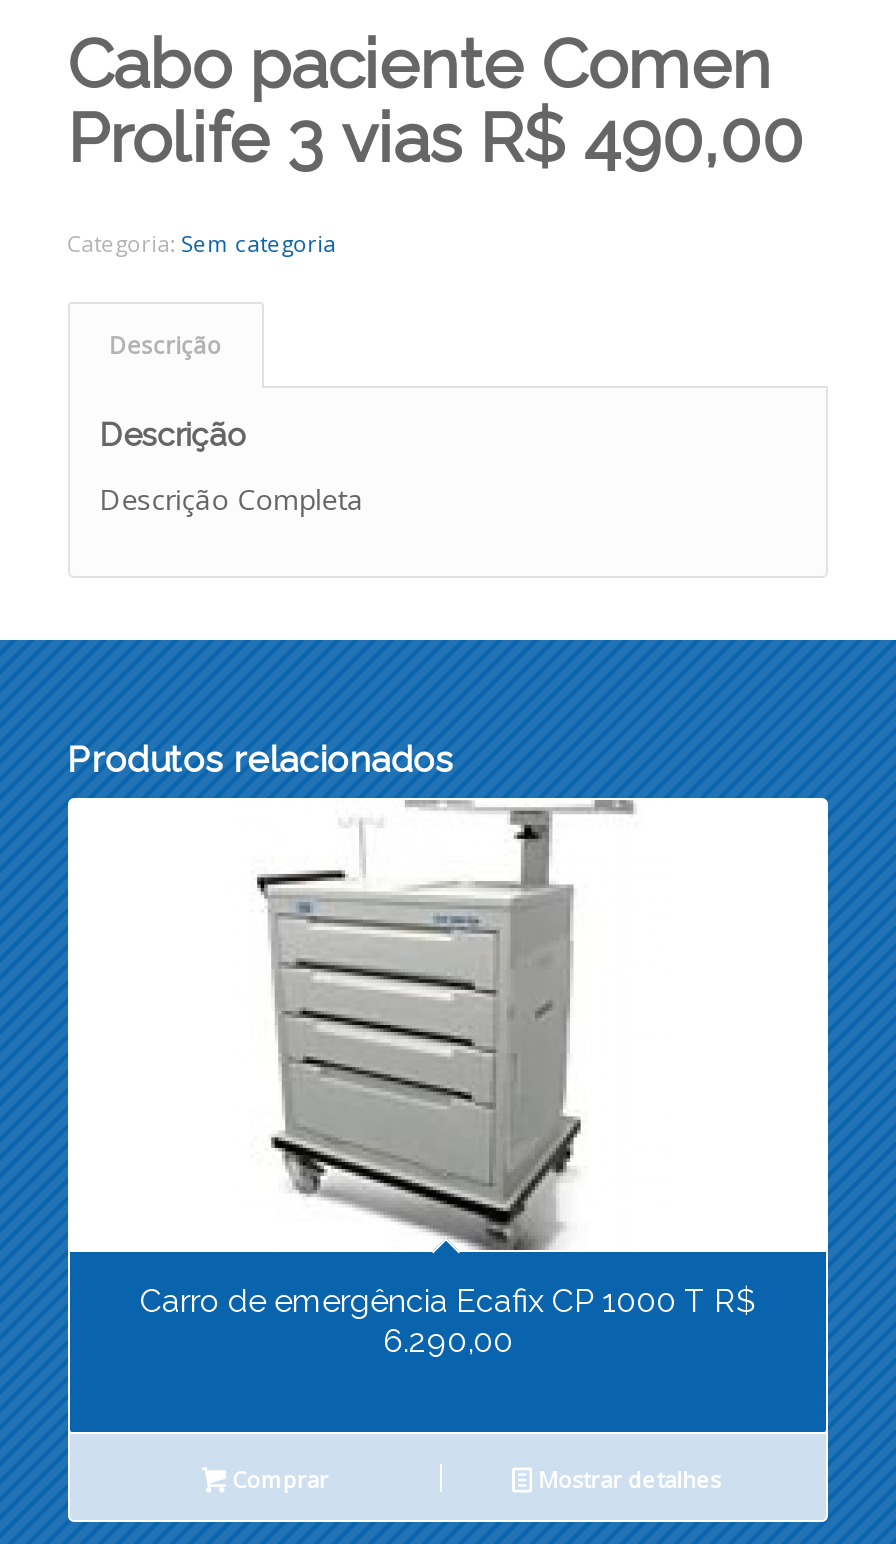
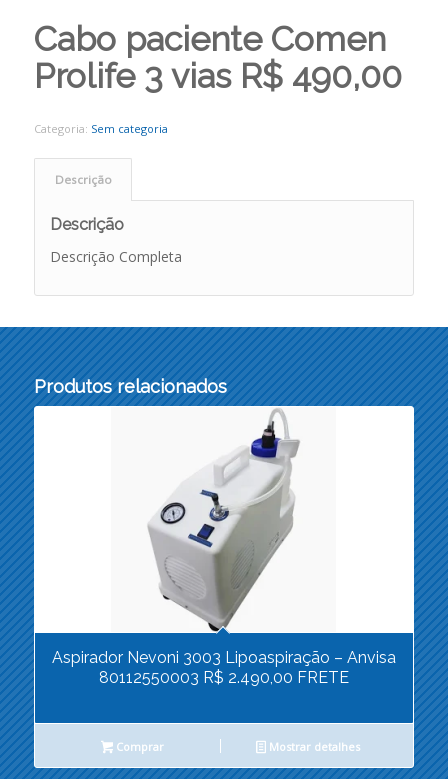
[140,798,756,1359] [image] | Carro de emergência Ecafix CP 1000 T R$ | 6.290,00 -> [52,406,396,687] [image] | Aspirador Nevoni 3003 Lipoaspiração – Anvisa | 80112550003 R$ 2.490,00 FRETE

